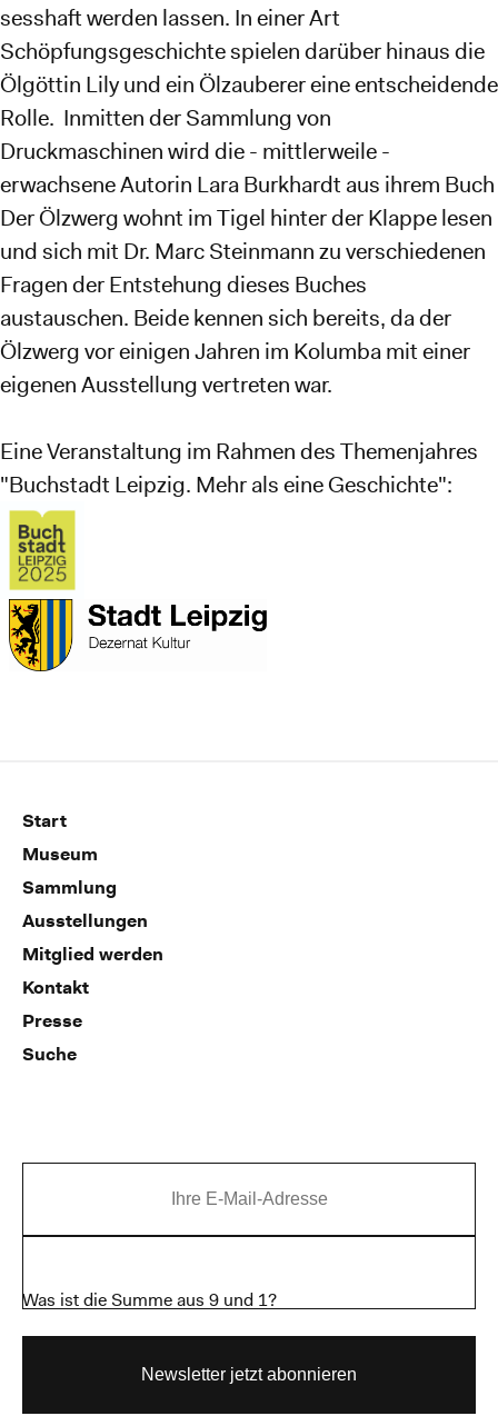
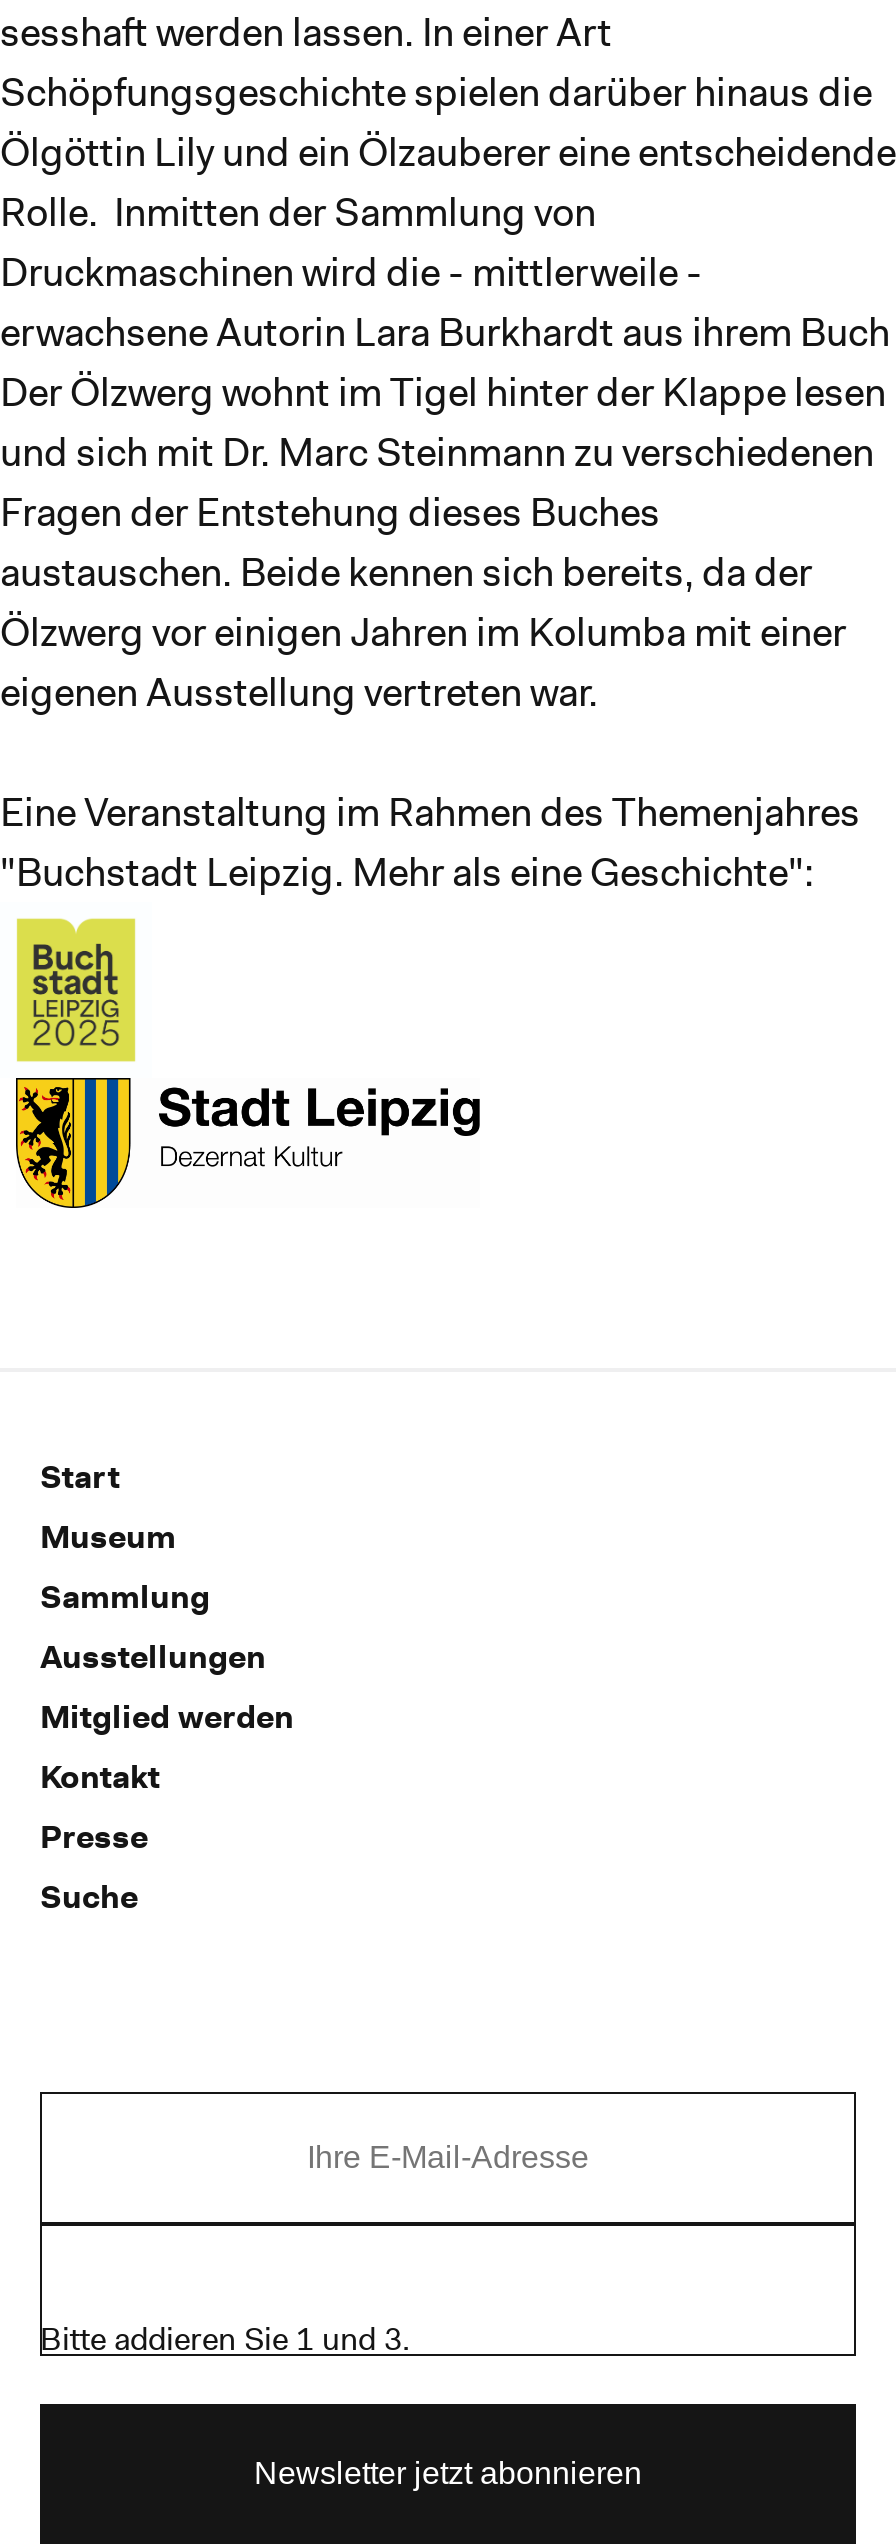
[22,1288,277,1312] Was ist die Summe aus 9 und 1? -> [40,2318,410,2360] Bitte addieren Sie 1 und 3.

